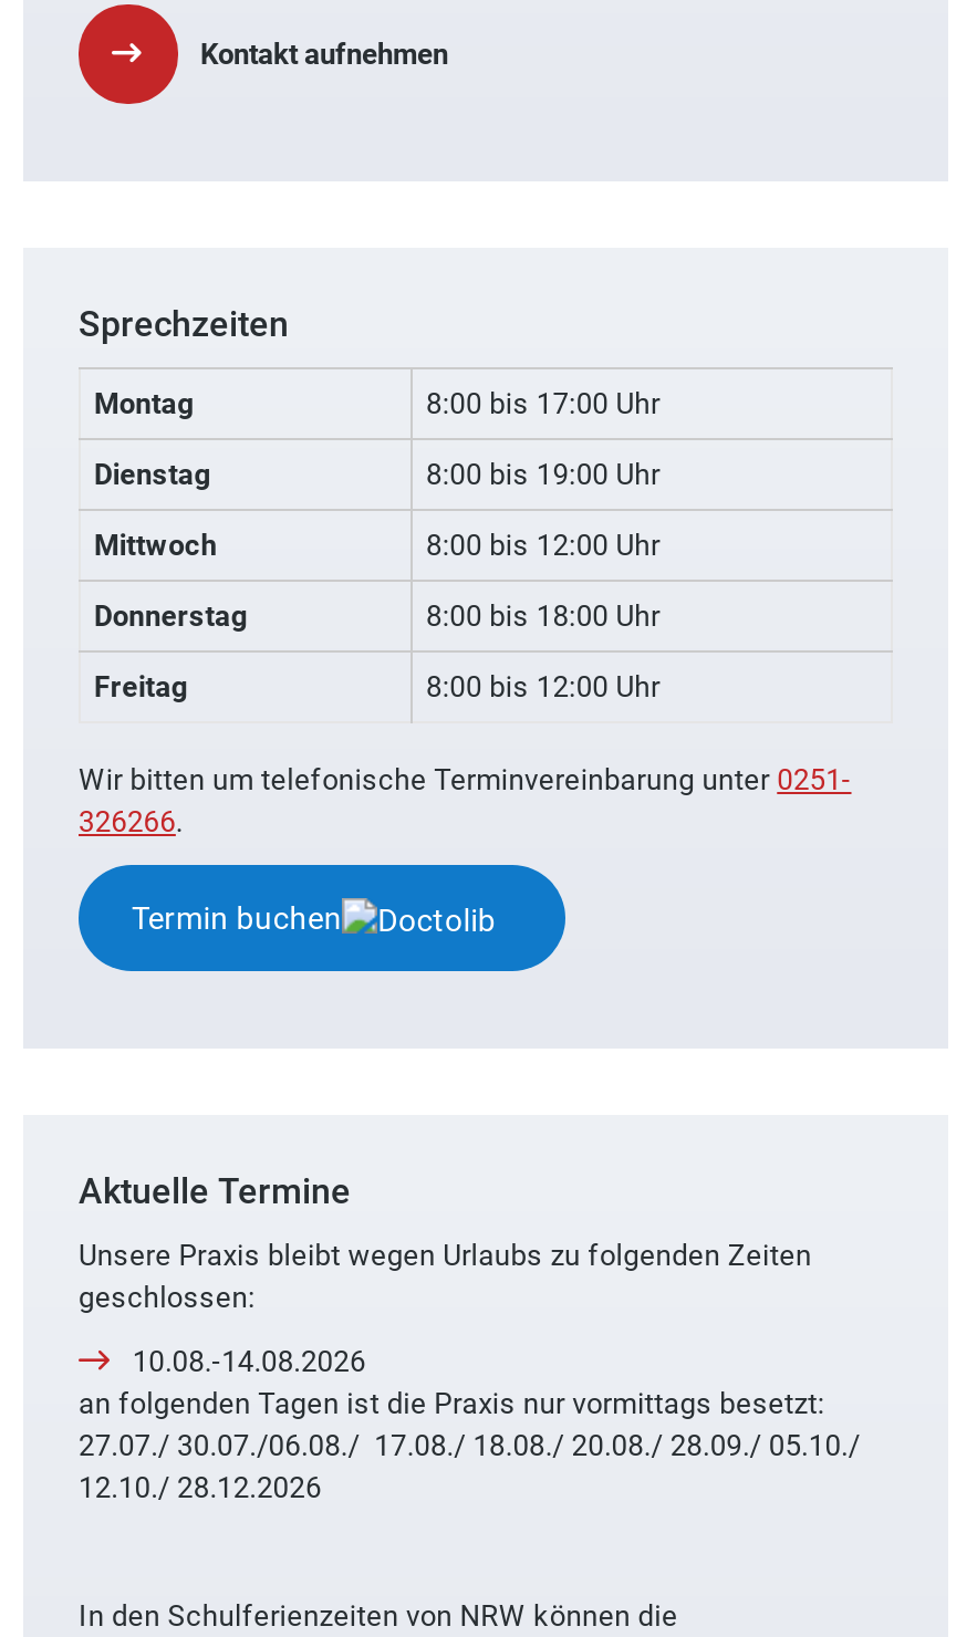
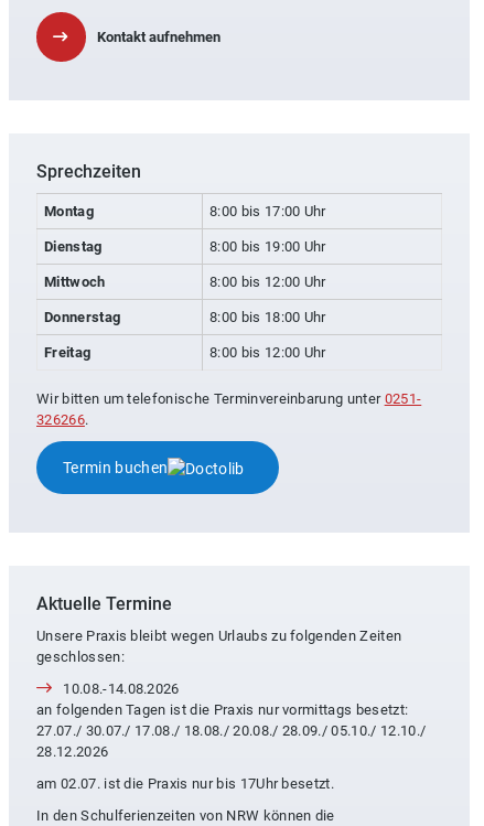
[79,1429,860,1504] 27.07./ 30.07./06.08./ 17.08./ 18.08./ 20.08./ 28.09./ 05.10./ | 12.10./ 28.12.2026 -> [36,722,426,792] 27.07./ 30.07./ 17.08./ 18.08./ 20.08./ 28.09./ 05.10./ 12.10./ | 28.12.2026 | am 02.07. ist die Praxis nur bis 17Uhr besetzt.

